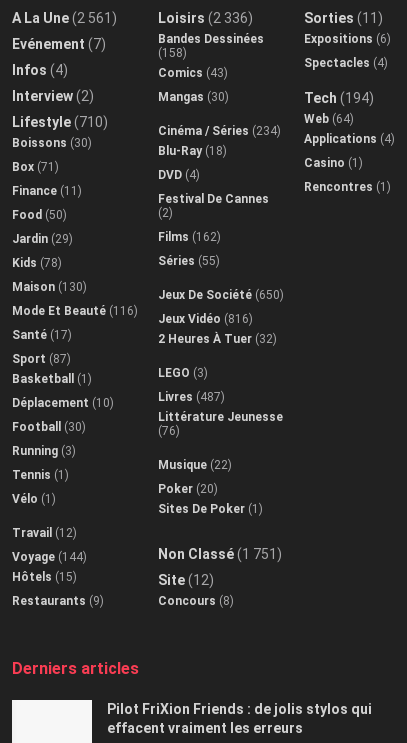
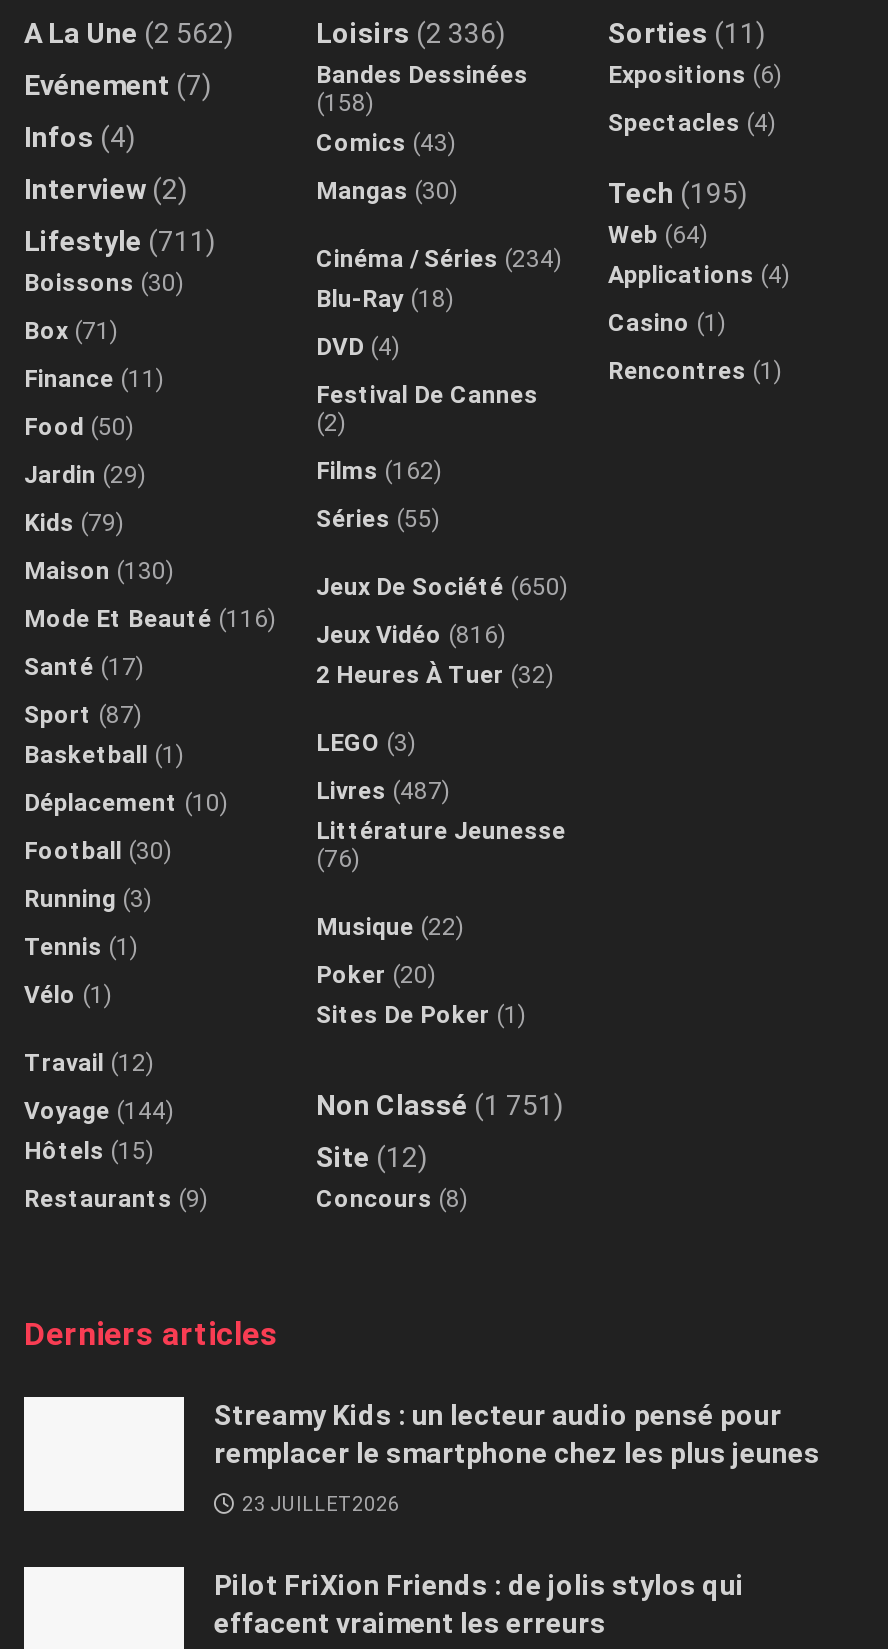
[12,10,117,26] A La Une (2 561) -> [24,17,234,49] A La Une (2 562)
[304,90,374,106] Tech (194) -> [608,177,748,209] Tech (195)
[12,114,108,130] Lifestyle (710) -> [24,225,216,257] Lifestyle (711)
[12,256,62,270] Kids (78) -> [24,509,124,537] Kids (79)
none -> [214,1399,820,1515] Streamy Kids : un lecteur audio pensé pour | remplacer le smartphone chez les plus jeunes | 23 JUILLET 2026

